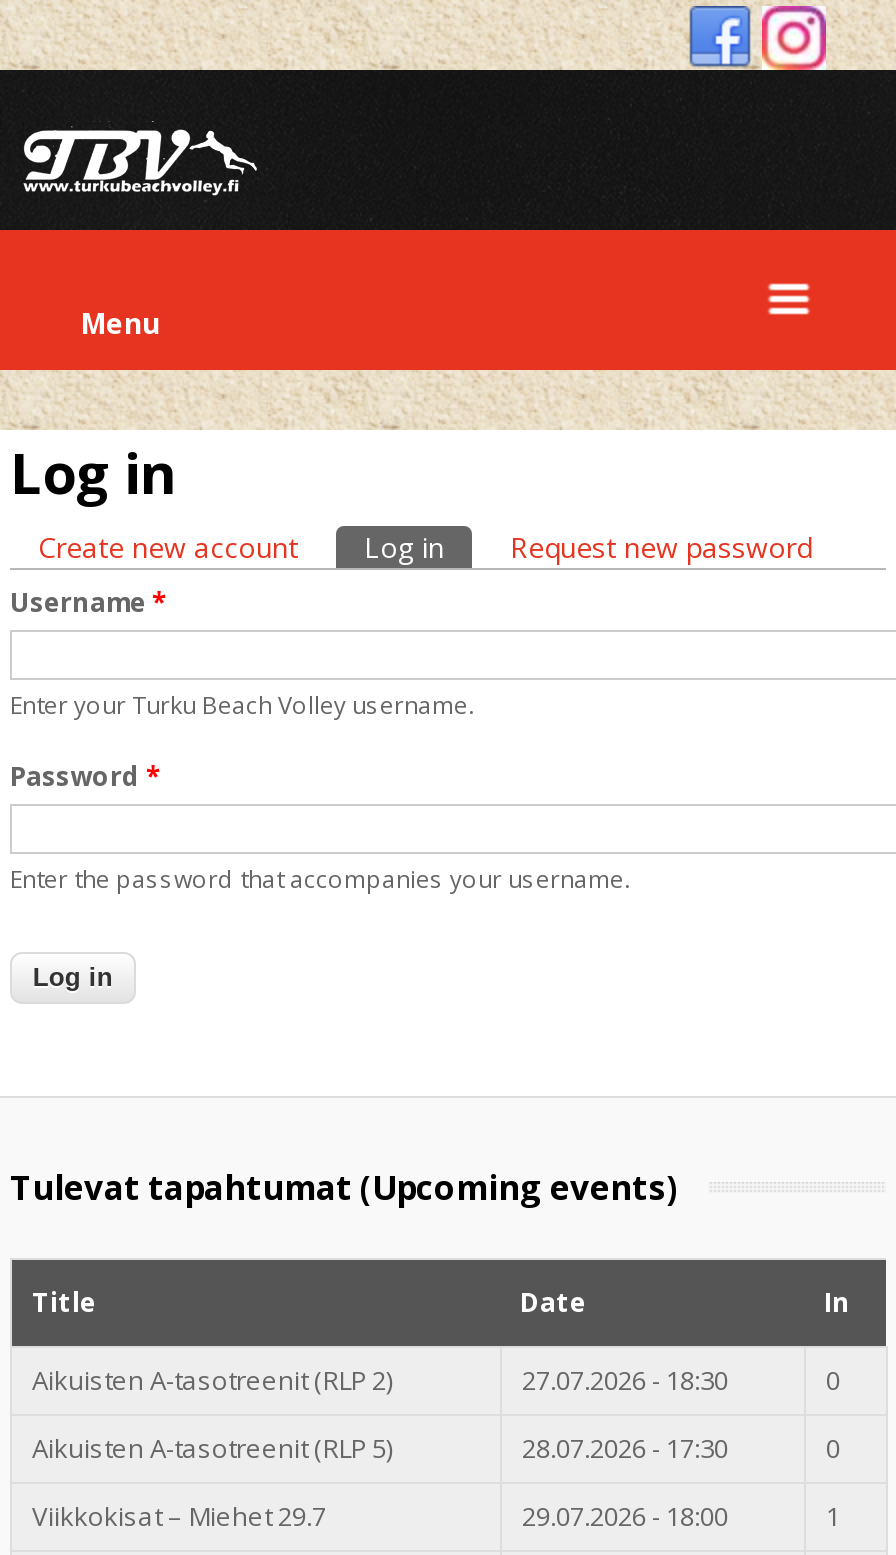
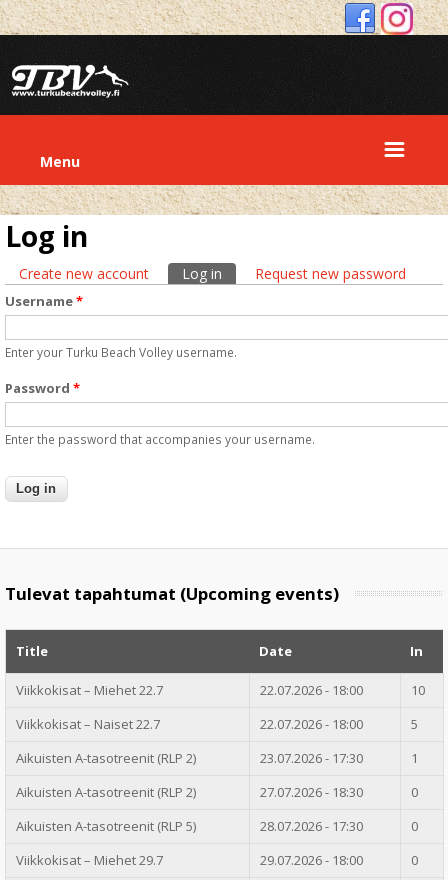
none -> [16,681,425,767] Viikkokisat – Miehet 22.7 | 22.07.2026 - 18:00 | 10 | Viikkokisat – Naiset 22.7 | 22.07.2026 - 18:00 | 5 | Aikuisten A-tasotreenit (RLP 2) | 23.07.2026 - 17:30 | 1
[826,1498,840,1534] 1 -> [411,851,418,869] 0

